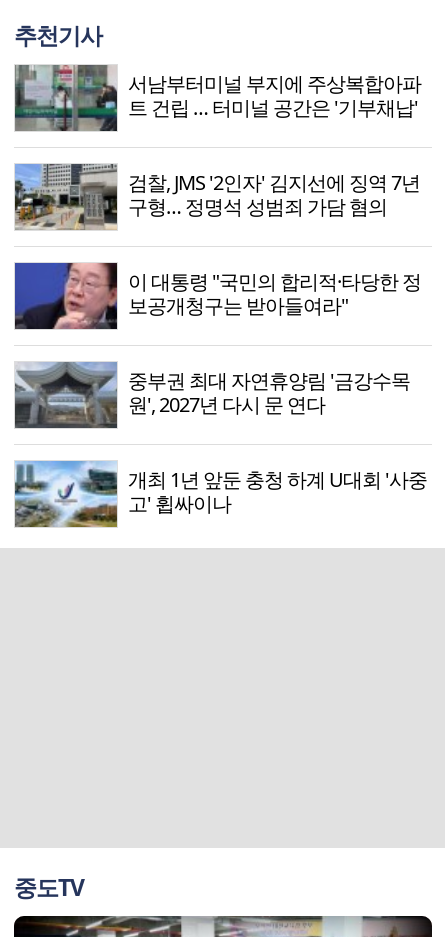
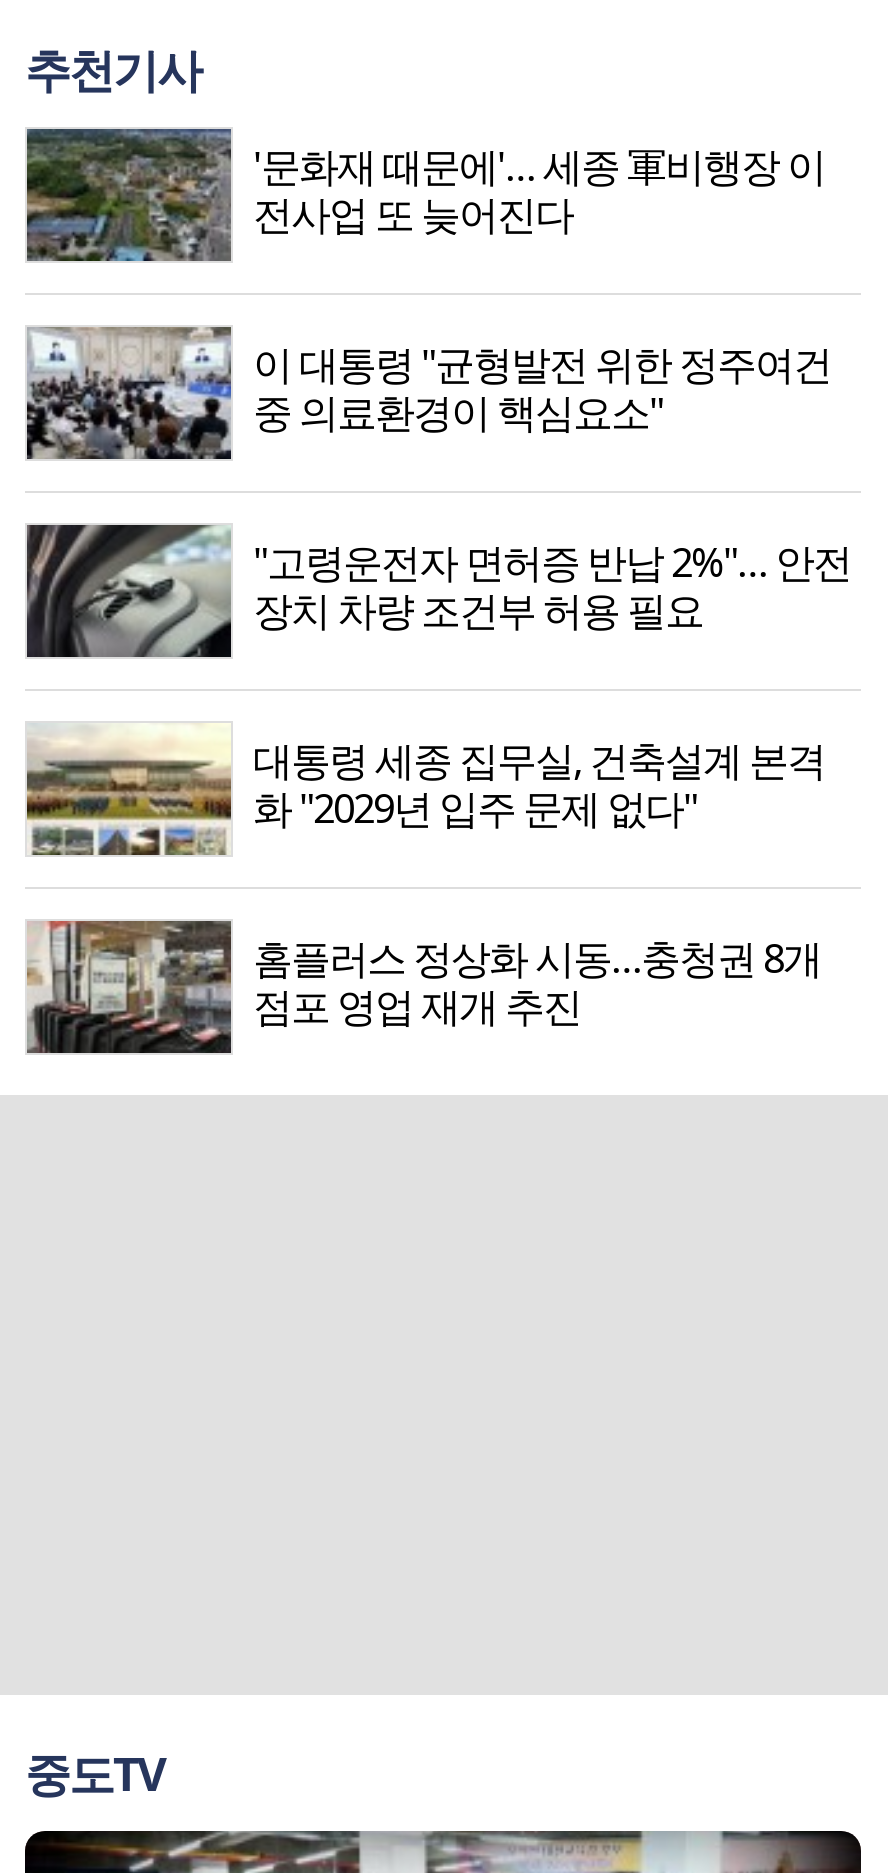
[15,64,421,132] [image] | 서남부터미널 부지에 주상복합아파 | 트 건립 … 터미널 공간은 '기부채납' -> [27,127,825,263] [image] | '문화재 때문에'… 세종 軍비행장 이 | 전사업 또 늦어진다
[15,163,420,231] [image] | 검찰, JMS '2인자' 김지선에 징역 7년 | 구형… 정명석 성범죄 가담 혐의 -> [25,325,831,461] [image] | 이 대통령 "균형발전 위한 정주여건 | 중 의료환경이 핵심요소"
[14,262,421,330] [image] | 이 대통령 "국민의 합리적·타당한 정 | 보공개청구는 받아들여라" -> [25,523,851,659] [image] | "고령운전자 면허증 반납 2%"… 안전 | 장치 차량 조건부 허용 필요
[14,361,410,428] [image] | 중부권 최대 자연휴양림 '금강수목 | 원', 2027년 다시 문 연다 -> [25,723,825,857] [image] | 대통령 세종 집무실, 건축설계 본격 | 화 "2029년 입주 문제 없다"
[14,460,427,528] [image] | 개최 1년 앞둔 충청 하계 U대회 '사중 | 고' 휩싸이나 -> [25,919,821,1055] [image] | 홈플러스 정상화 시동…충청권 8개 | 점포 영업 재개 추진

